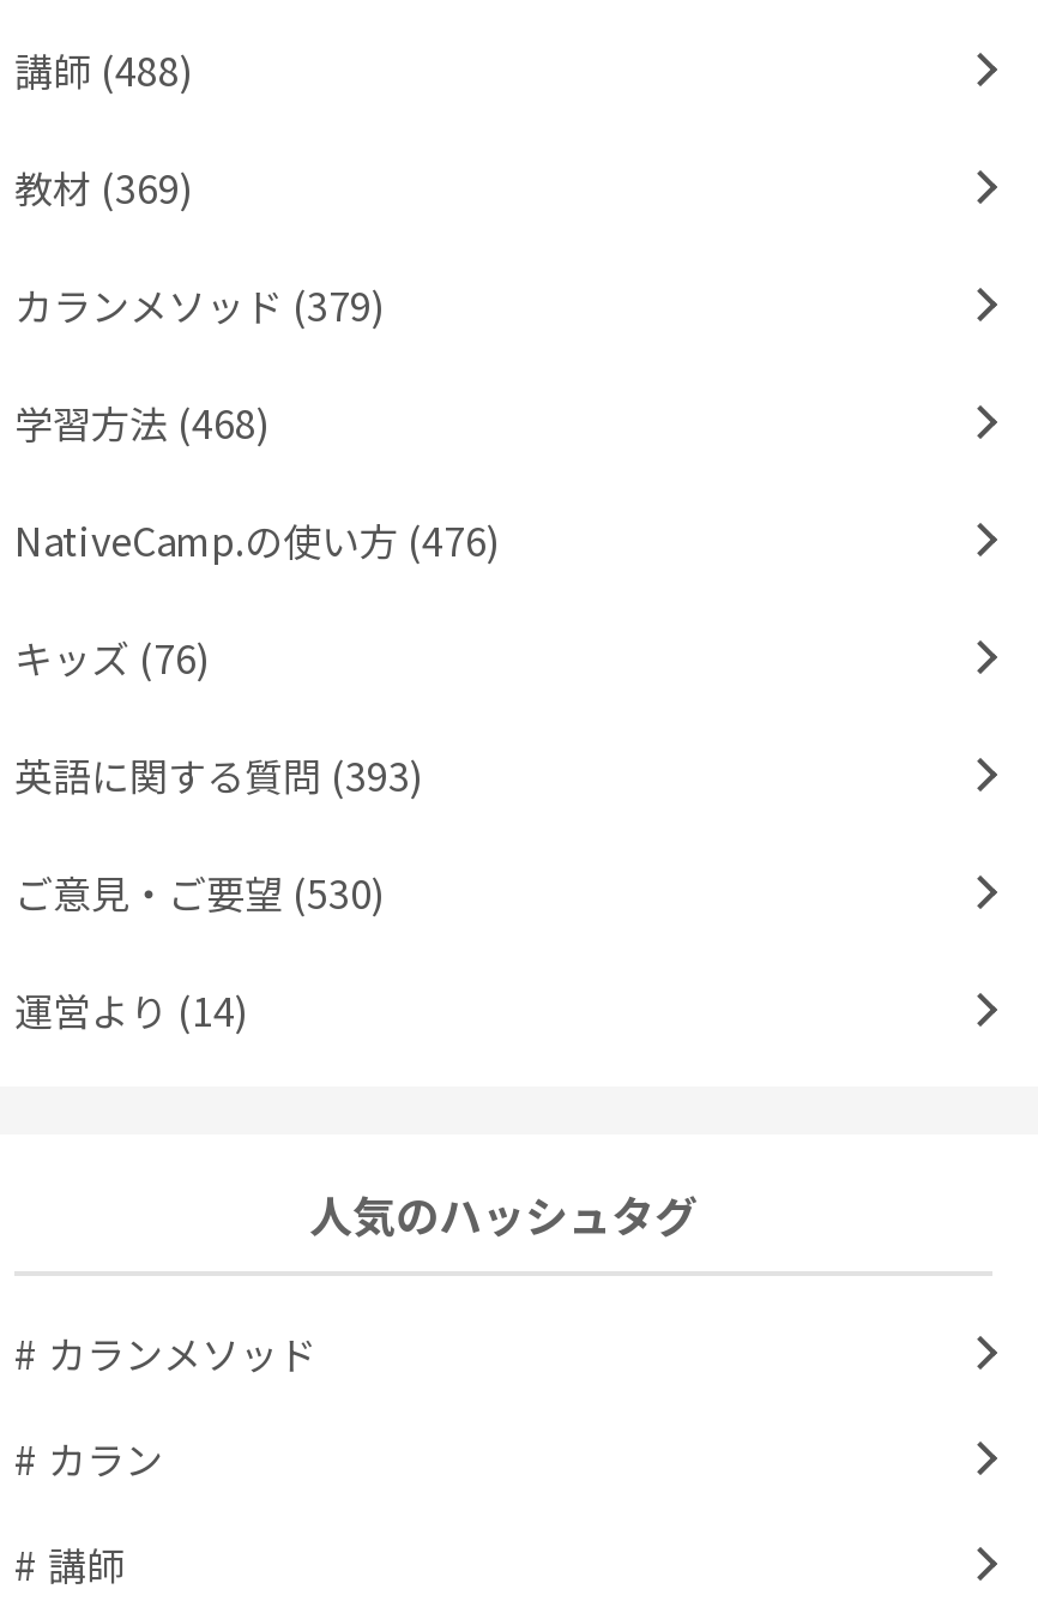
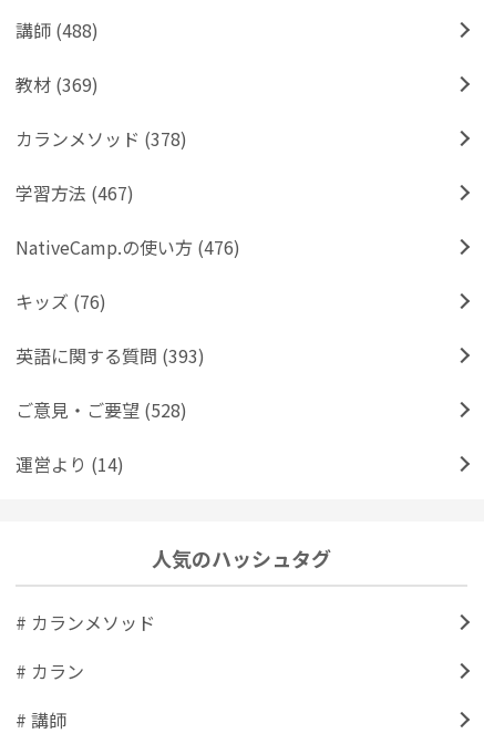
[14,277,386,334] カランメソッド (379) -> [16,125,187,152] カランメソッド (378)
[14,394,271,452] 学習方法 (468) -> [16,180,134,206] 学習方法 (467)
[14,864,386,922] ご意見・ご要望 (530) -> [16,397,187,423] ご意見・ご要望 (528)

